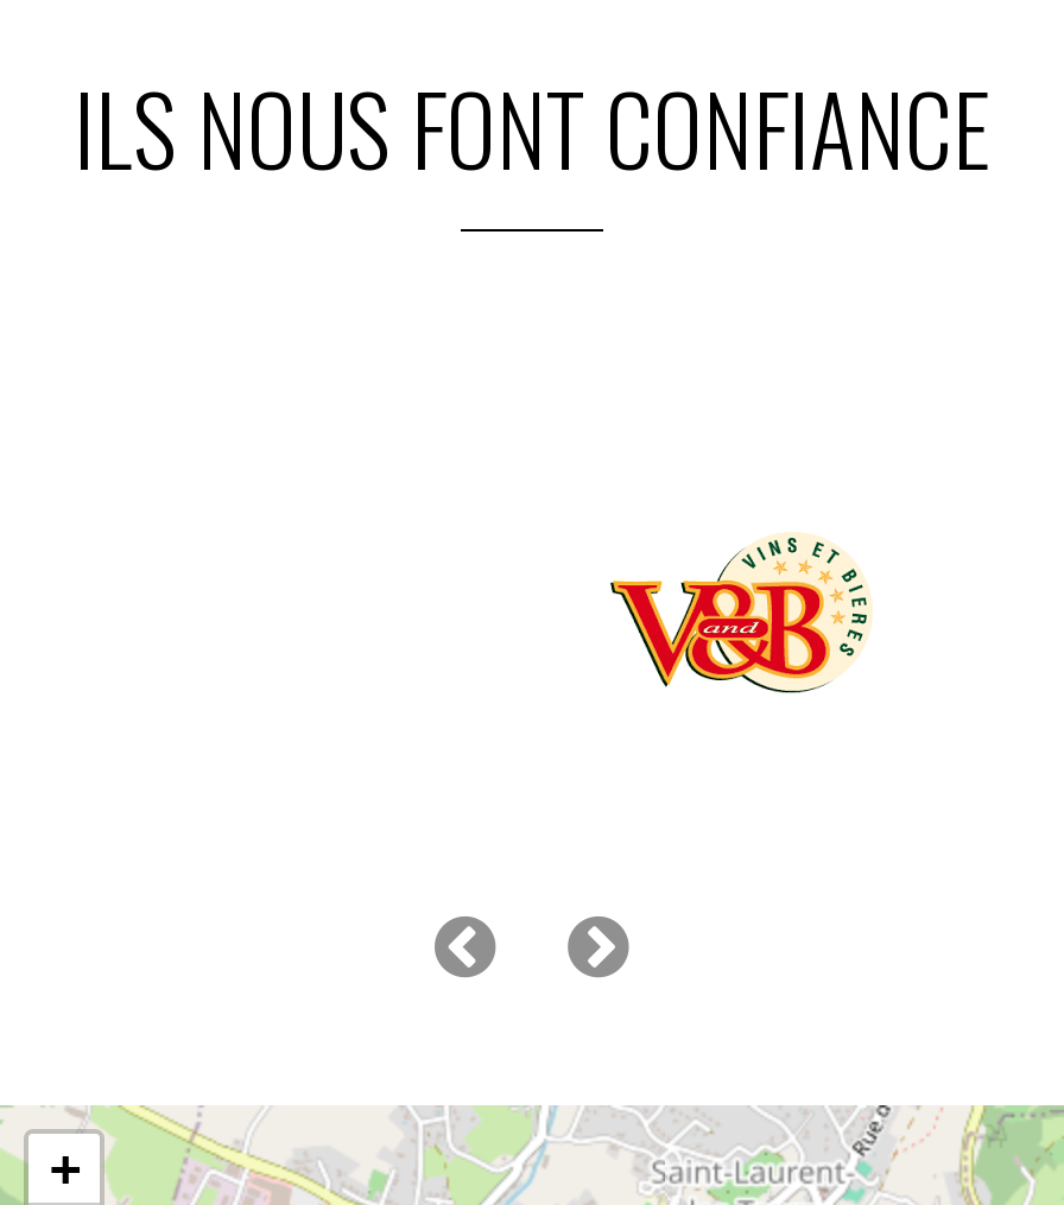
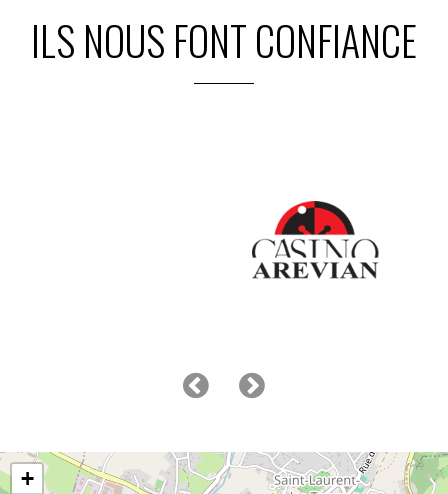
[598,509,900,695] [image] -> [251,200,380,279] [image]

